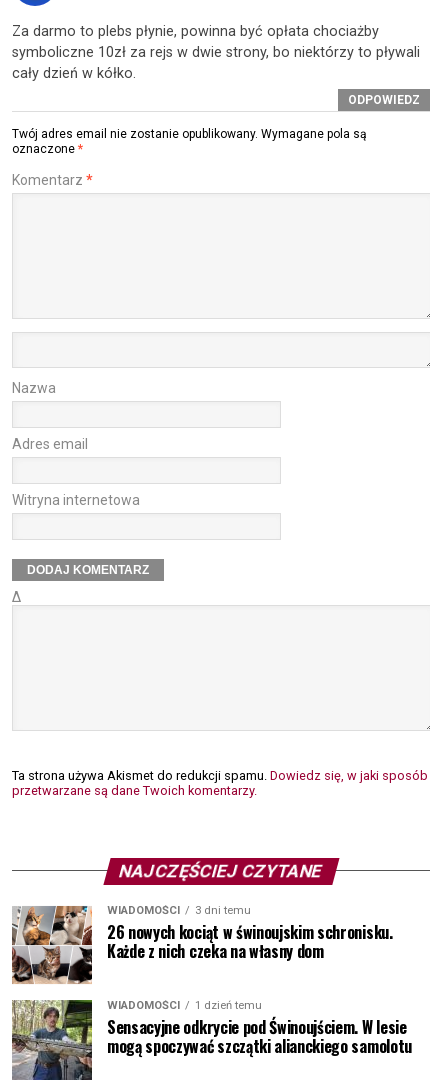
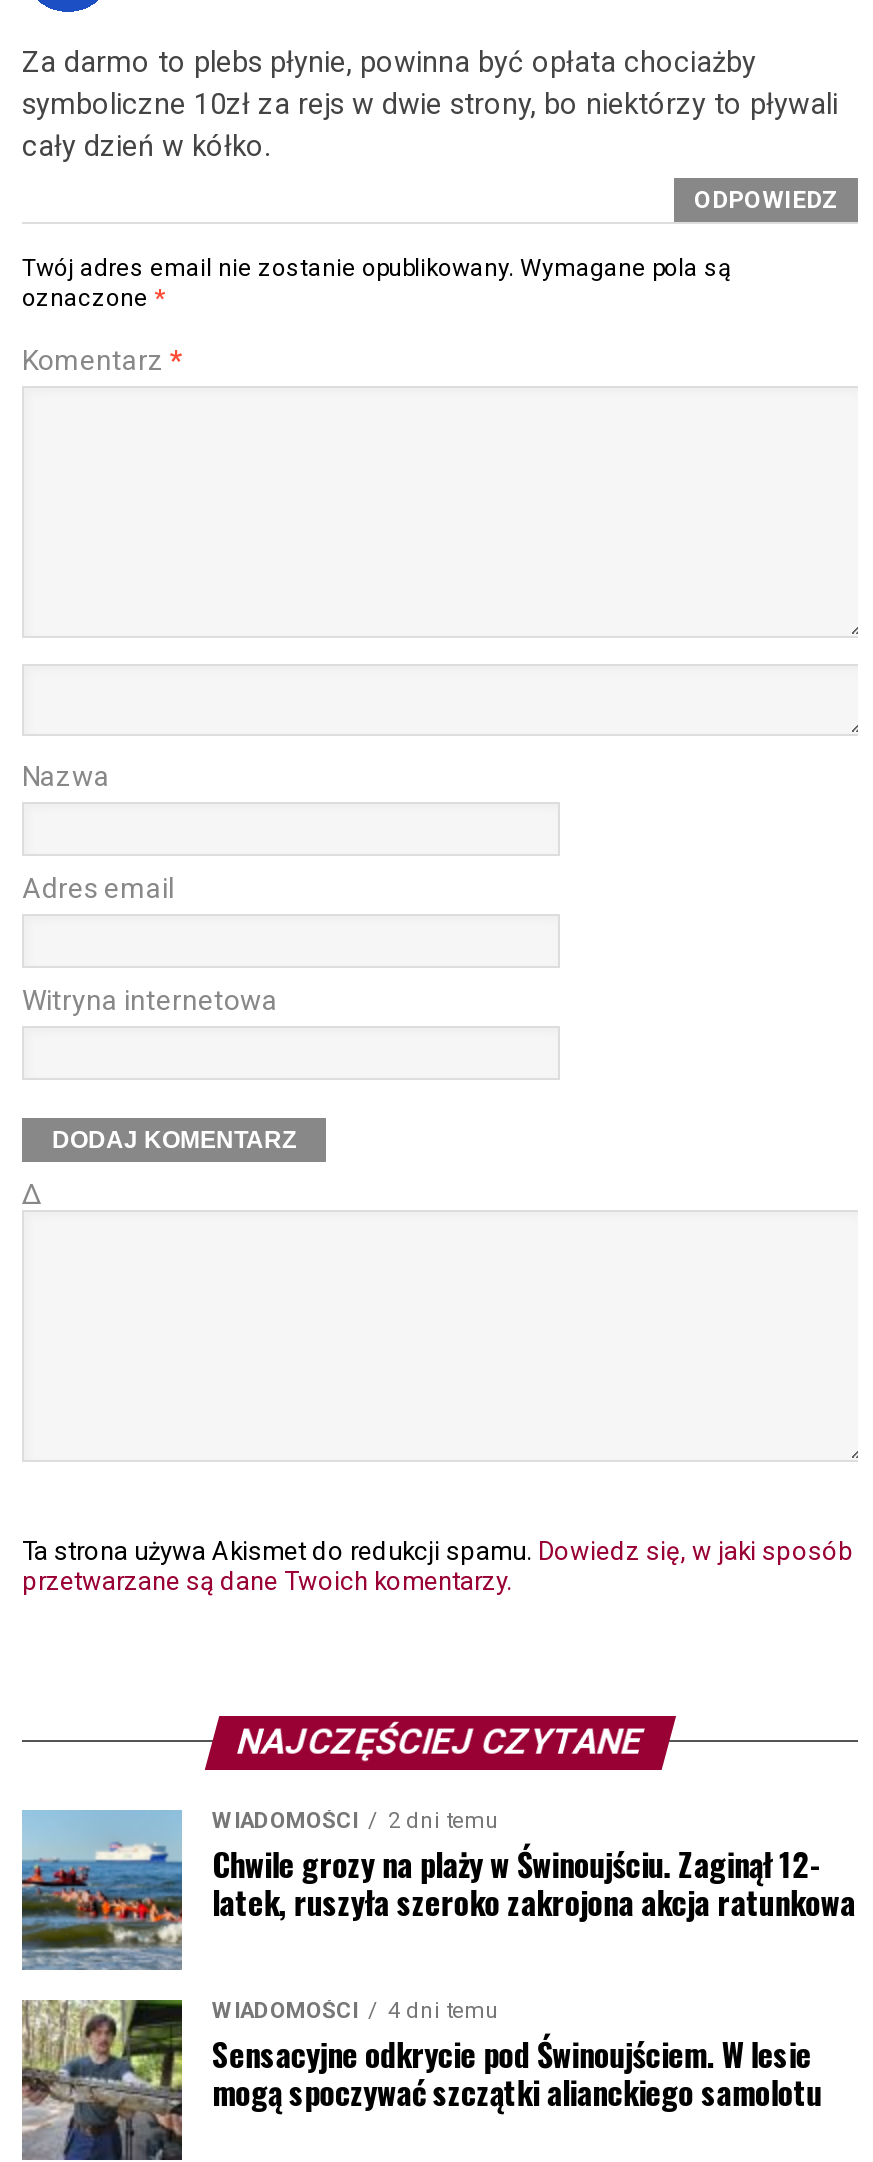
[11,904,393,985] [image] | 3 dni temu | 26 nowych kociąt w świnoujskim schronisku. | Każde z nich czeka na własny dom -> [20,1808,855,1972] [image] | 2 dni temu | Chwile grozy na plaży w Świnoujściu. Zaginął 12- | latek, ruszyła szeroko zakrojona akcja ratunkowa
[107,999,262,1012] WIADOMOŚCI 1 dzień temu -> [212,1998,500,2024] WIADOMOŚCI 4 dni temu

